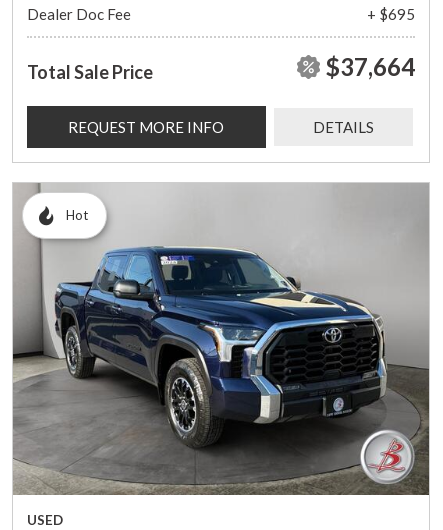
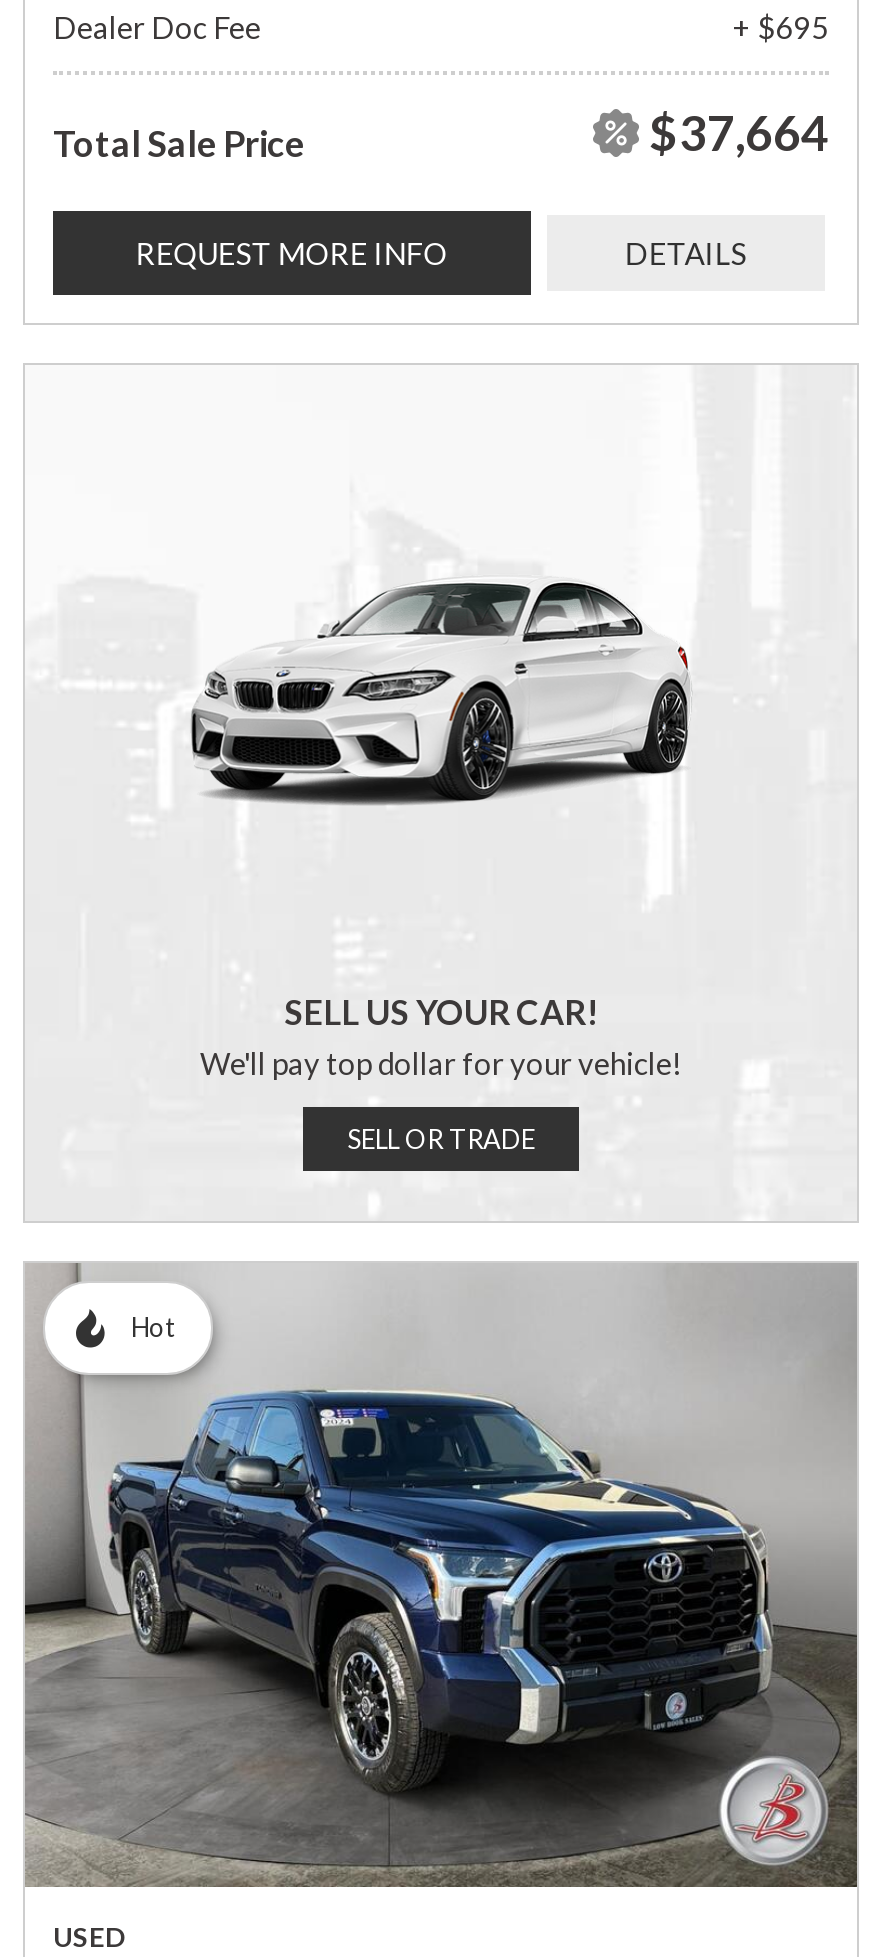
none -> [187,580,693,808] [image]
none -> [200,990,682,1154] SELL US YOUR CAR! | We'll pay top dollar for your vehicle! | SELL OR TRADE

